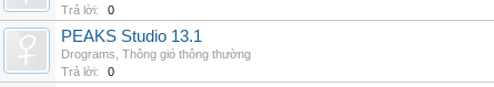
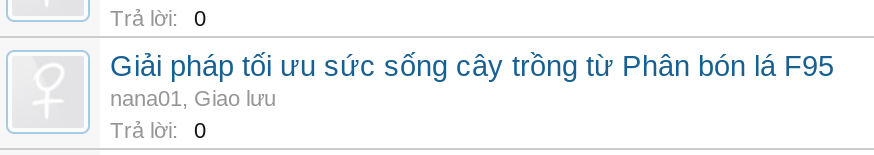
[61,28,251,61] PEAKS Studio 13.1 | Drograms, Thông gió thông thường -> [110,50,834,110] Giải pháp tối ưu sức sống cây trồng từ Phân bón lá F95 | nana01, Giao lưu

